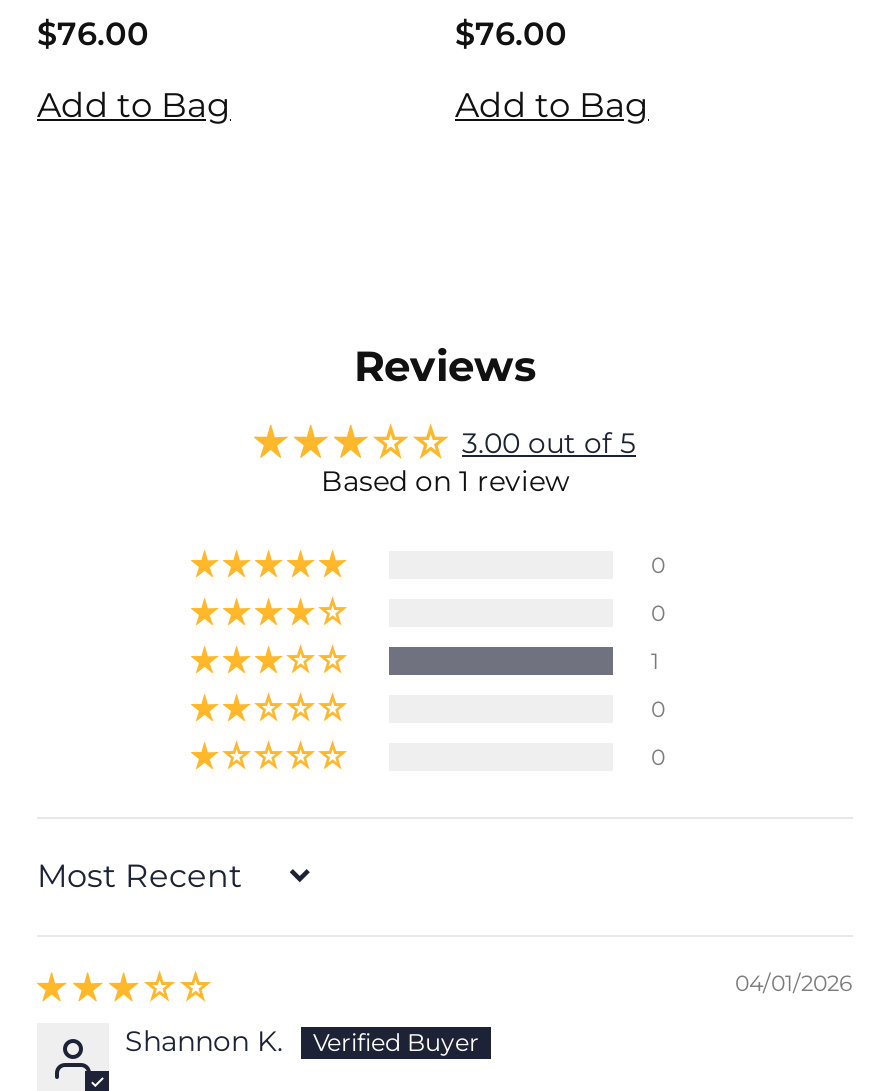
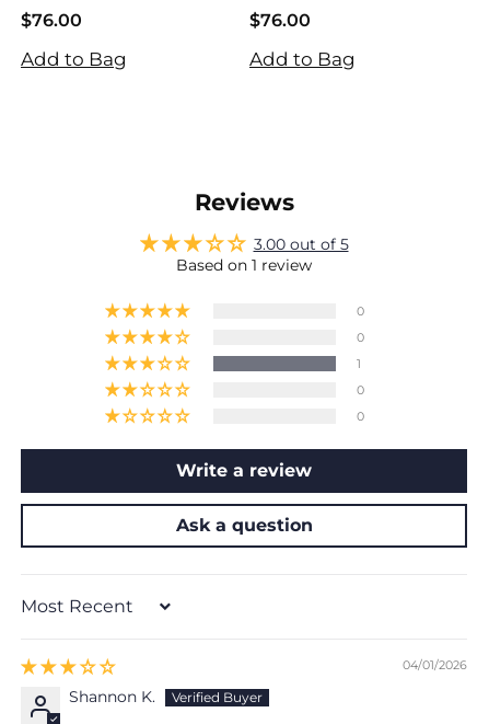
none -> [176,460,312,535] Write a review | Ask a question

